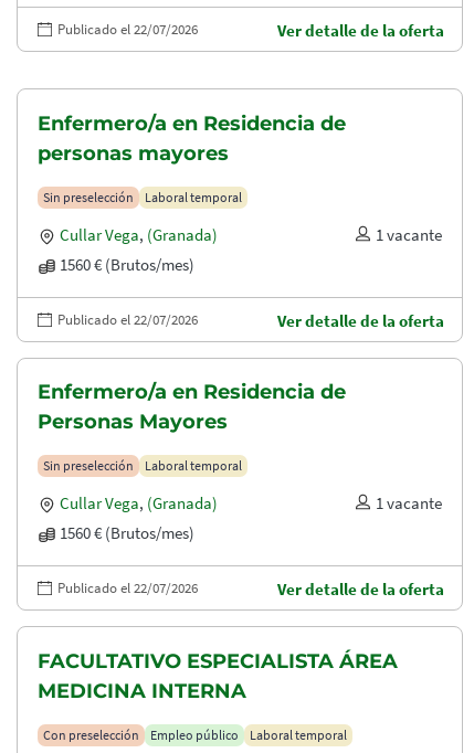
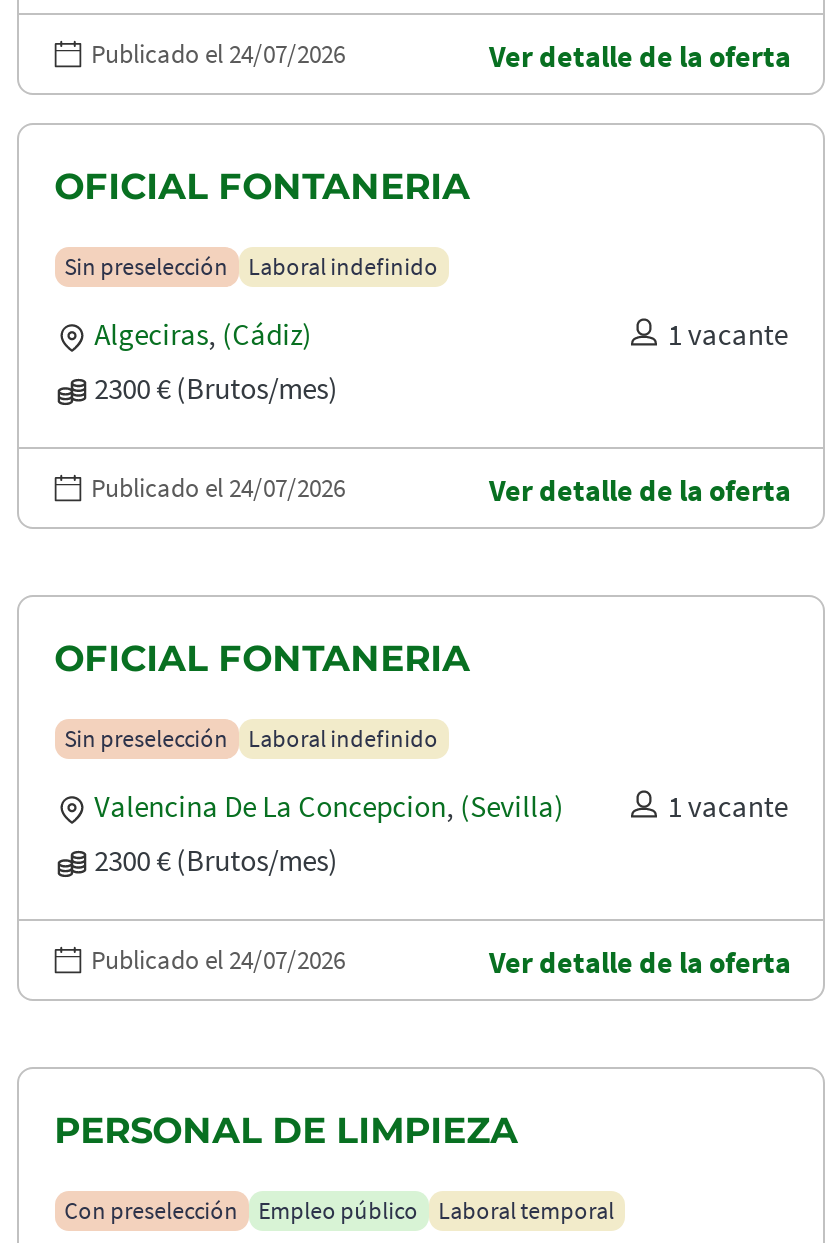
[57,20,198,38] Publicado el 22/07/2026 -> [91,38,345,72] Publicado el 24/07/2026
[37,111,345,165] Enfermero/a en Residencia de | personas mayores -> [54,165,470,209] OFICIAL FONTANERIA
[144,189,242,205] Laboral temporal -> [248,251,438,281] Laboral indefinido
[59,224,217,245] Cullar Vega, (Granada) -> [94,315,312,353] Algeciras, (Cádiz)
[59,254,194,275] 1560 € (Brutos/mes) -> [94,369,338,407] 2300 € (Brutos/mes)
[57,310,198,329] Publicado el 22/07/2026 -> [91,471,345,505] Publicado el 24/07/2026
[37,380,345,434] Enfermero/a en Residencia de | Personas Mayores -> [54,637,470,681] OFICIAL FONTANERIA
[144,458,242,474] Laboral temporal -> [248,723,438,753] Laboral indefinido
[59,493,217,514] Cullar Vega, (Granada) -> [94,787,564,825] Valencina De La Concepcion, (Sevilla)
[59,523,194,544] 1560 € (Brutos/mes) -> [94,841,338,879] 2300 € (Brutos/mes)
[57,579,198,598] Publicado el 22/07/2026 -> [91,943,345,977] Publicado el 24/07/2026
[37,649,397,703] FACULTATIVO ESPECIALISTA ÁREA | MEDICINA INTERNA -> [54,1109,518,1153] PERSONAL DE LIMPIEZA

